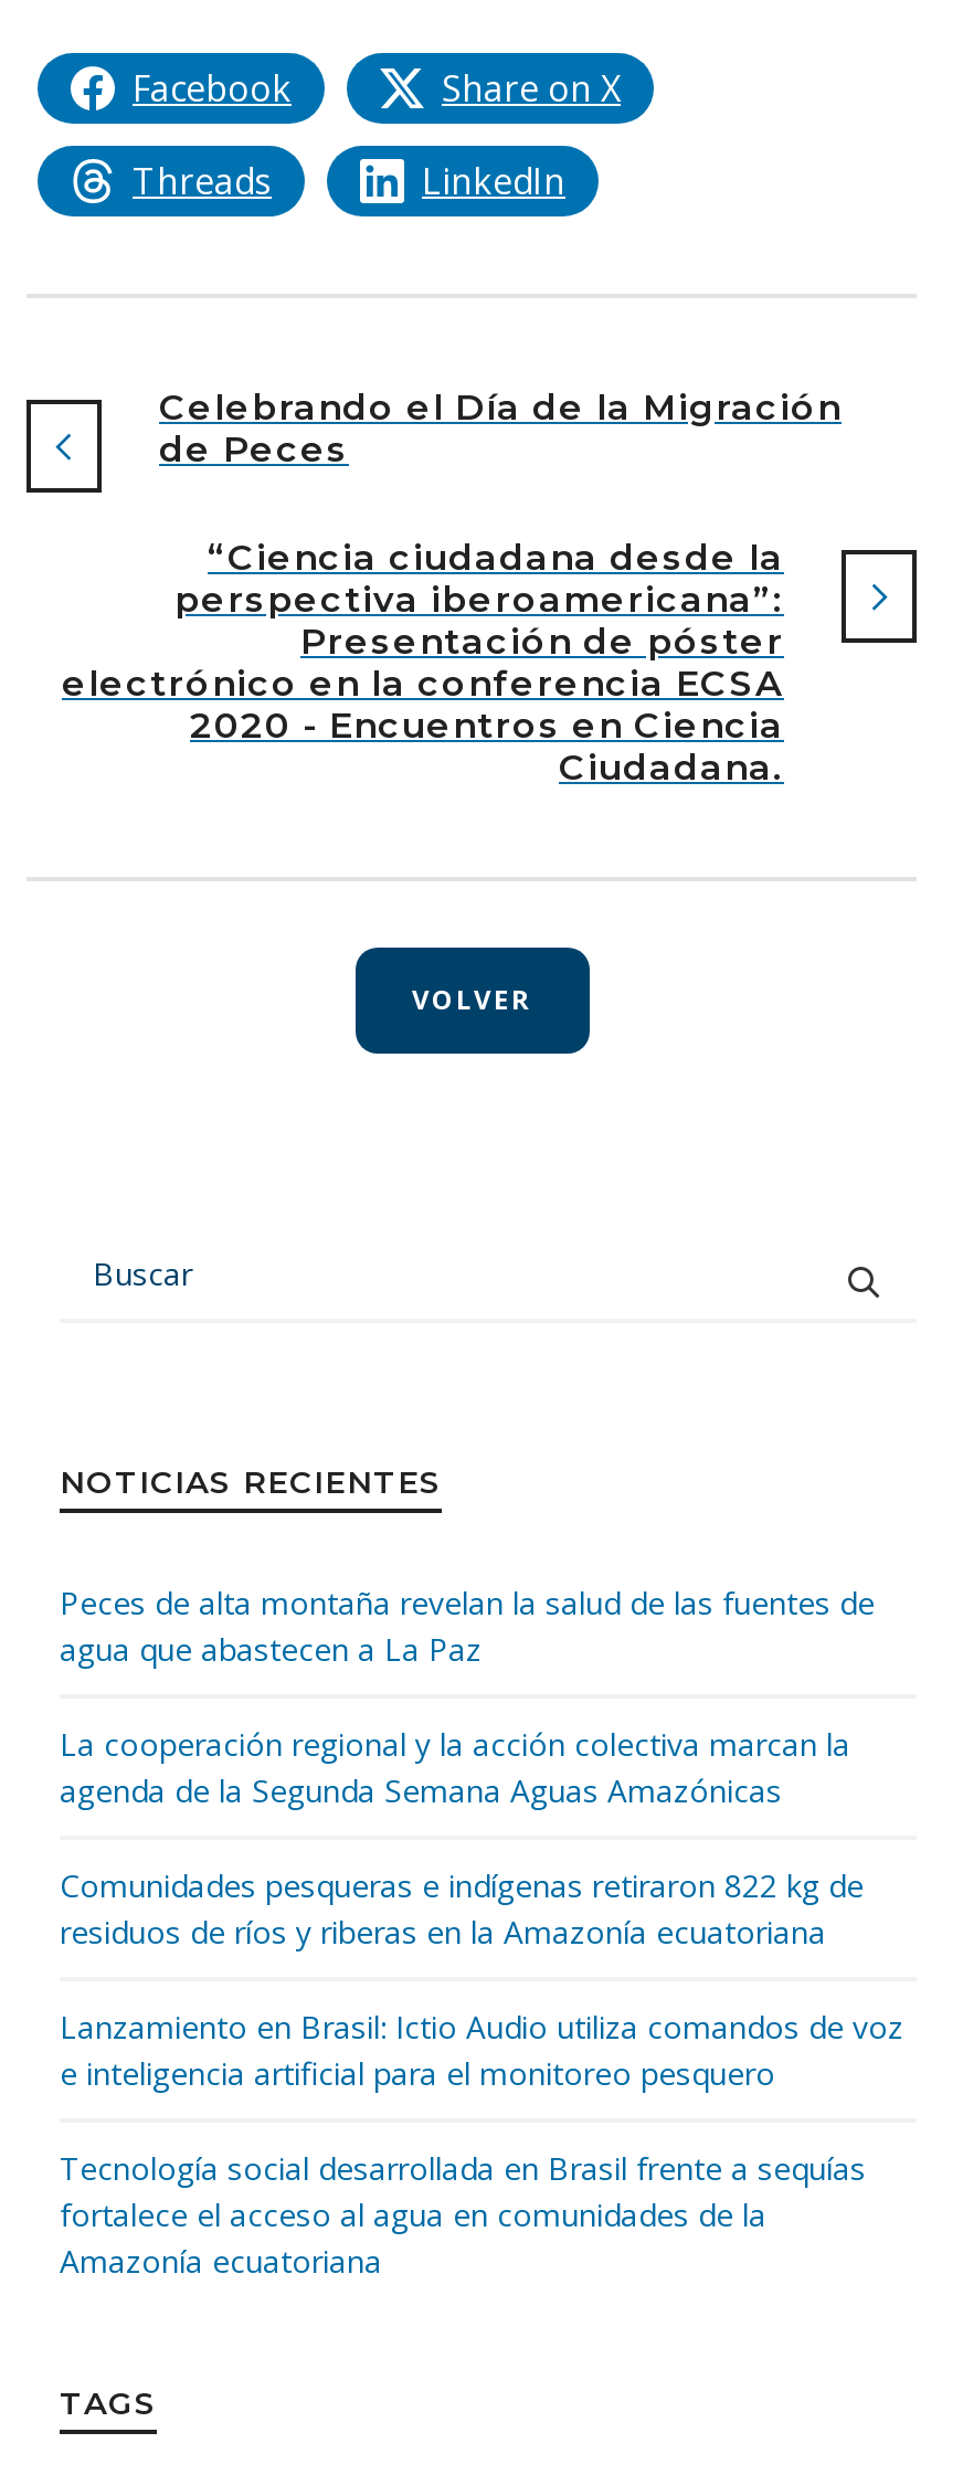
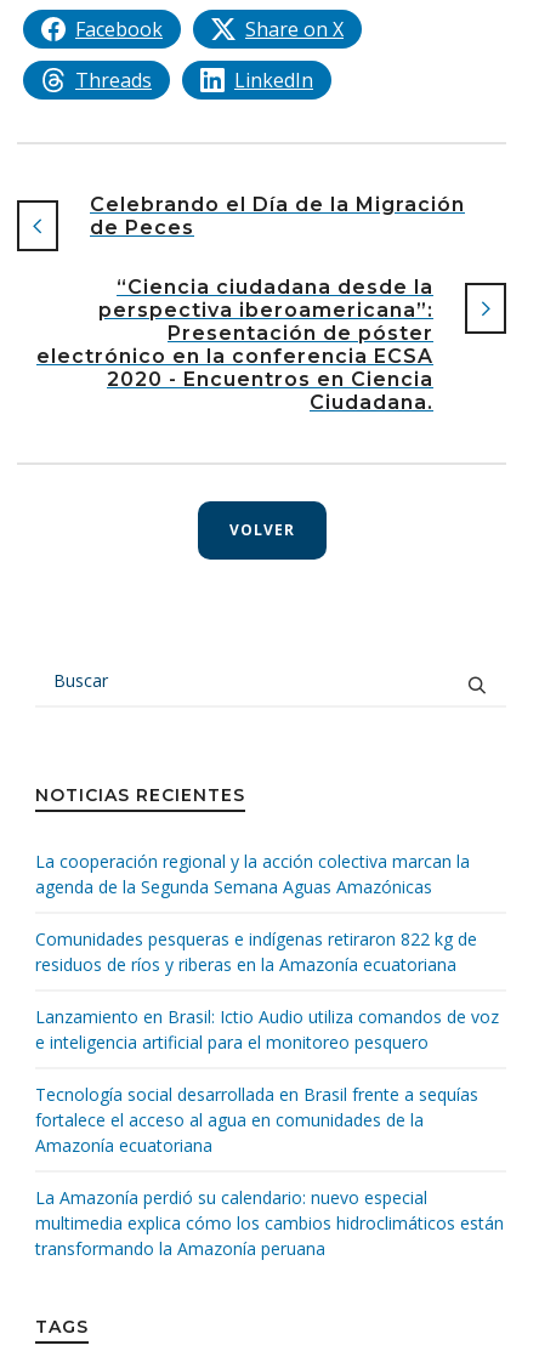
[60,1581,875,1669] Peces de alta montaña revelan la salud de las fuentes de | agua que abastecen a La Paz -> none
moved [60,1722,903,2281] -> [35,849,499,1157]: La cooperación regional y la acción colectiva marcan la | agenda de la Segunda Semana Aguas Amazónicas | Comunidades pesqueras e indígenas retiraron 822 kg de | ... | fortalece el acceso al agua en comunidades de la | Amazonía ecuatoriana
none -> [35,1186,504,1260] La Amazonía perdió su calendario: nuevo especial | multimedia explica cómo los cambios hidroclimáticos están | transformando la Amazonía peruana

